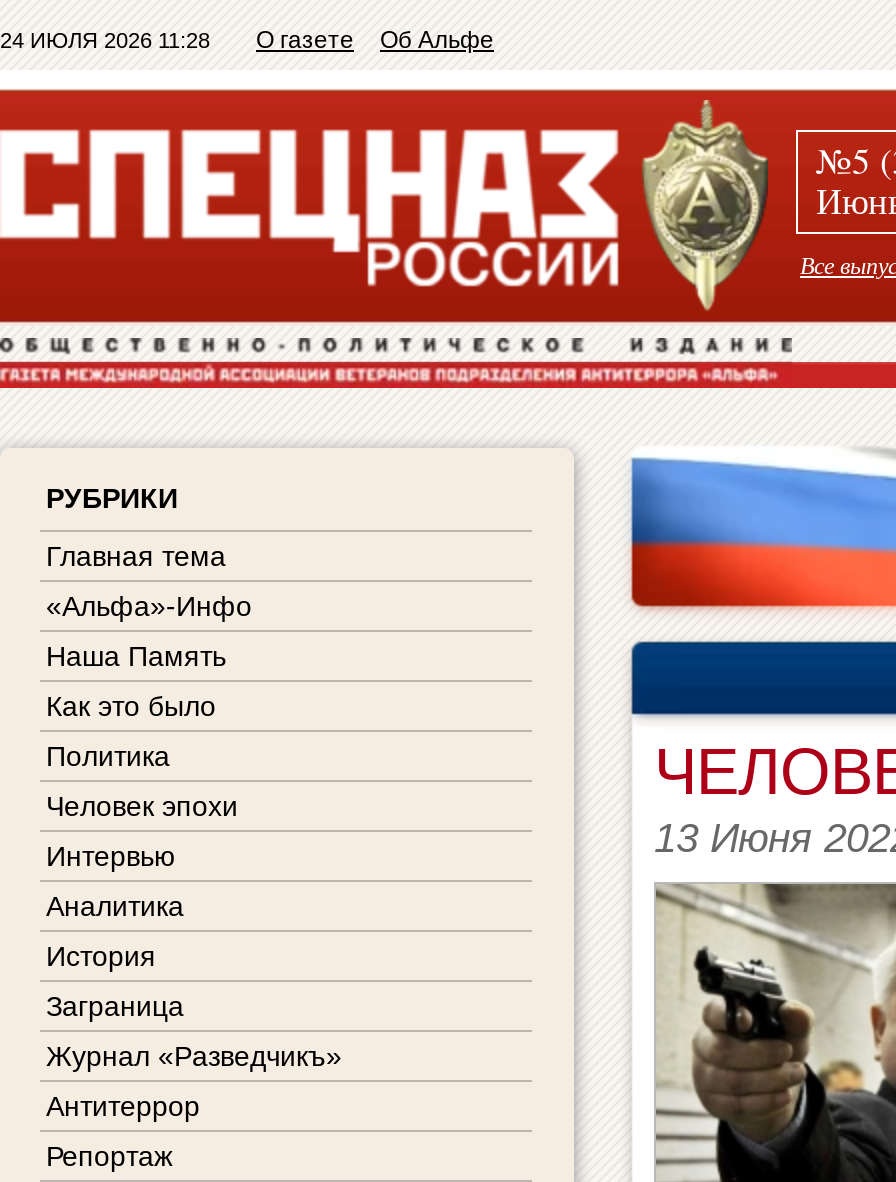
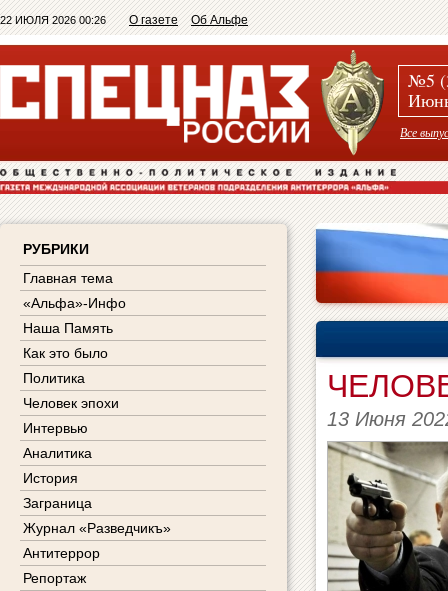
[0,26,494,54] 24 ИЮЛЯ 2026 11:28 О газете Об Альфе -> [0,13,248,27] 22 ИЮЛЯ 2026 00:26 О газете Об Альфе

